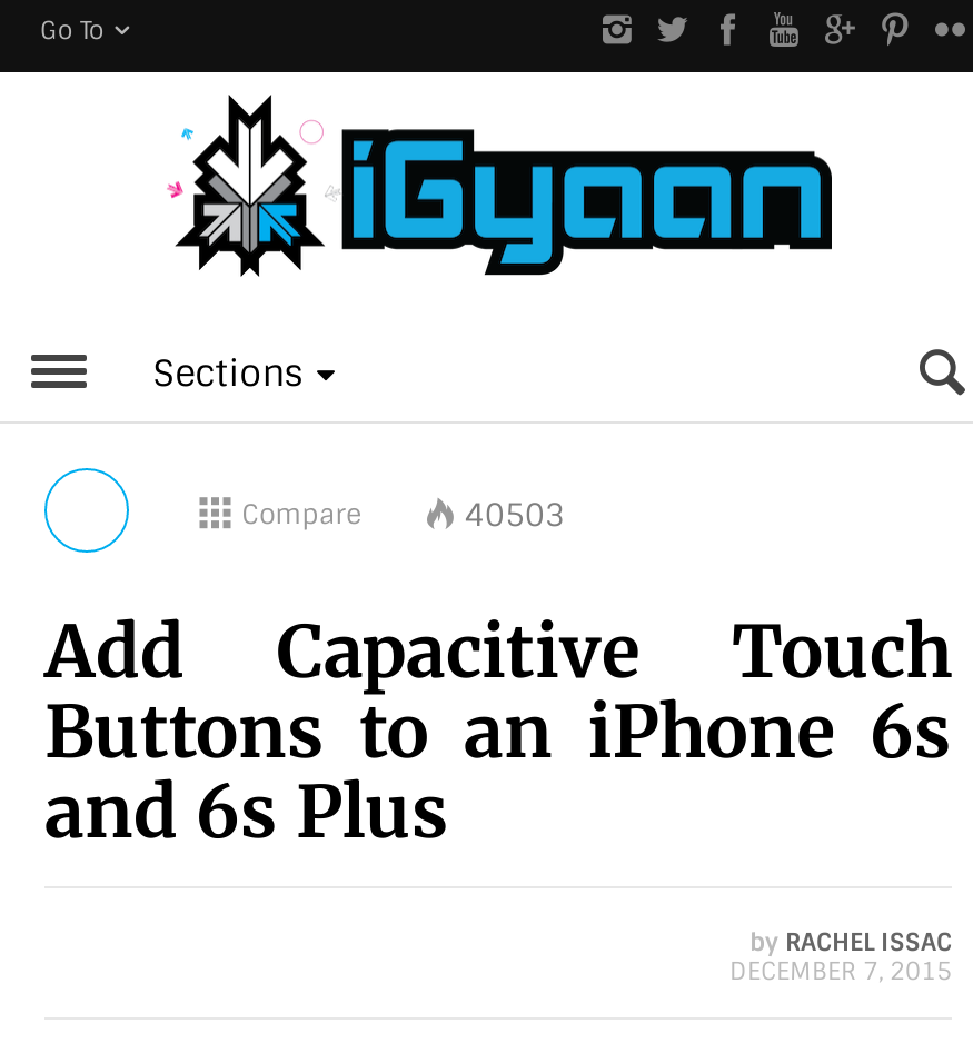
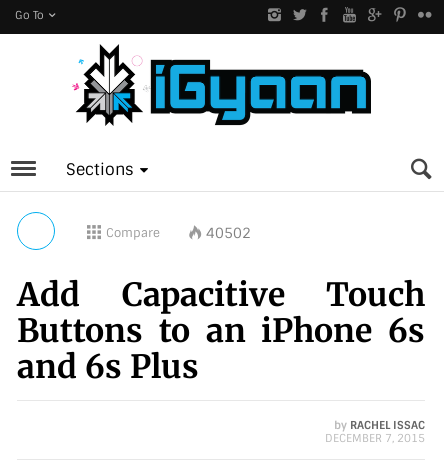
[465,495,565,535] 40503 -> [206,224,251,242] 40502

